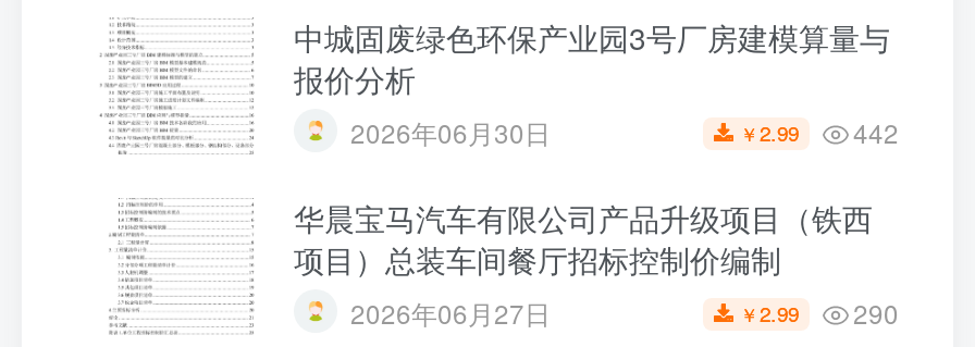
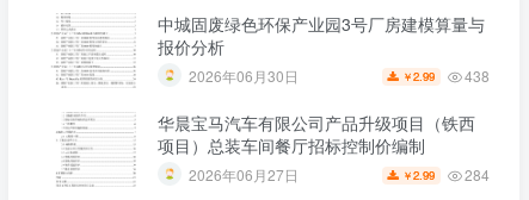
[740,113,899,150] ￥2.99 442 -> [402,66,490,86] ￥2.99 438
[740,294,899,331] ￥2.99 290 -> [402,164,490,185] ￥2.99 284

